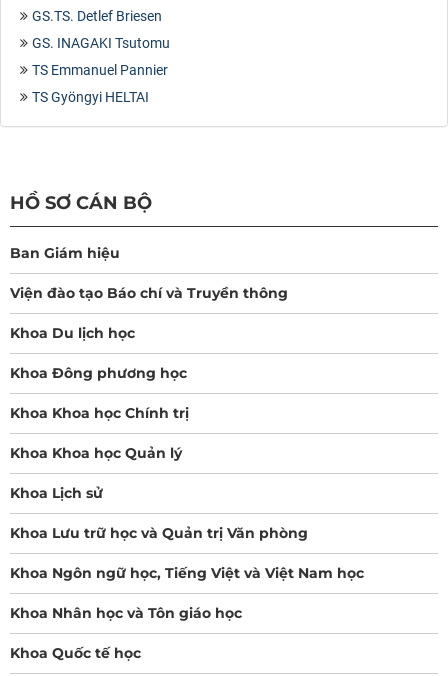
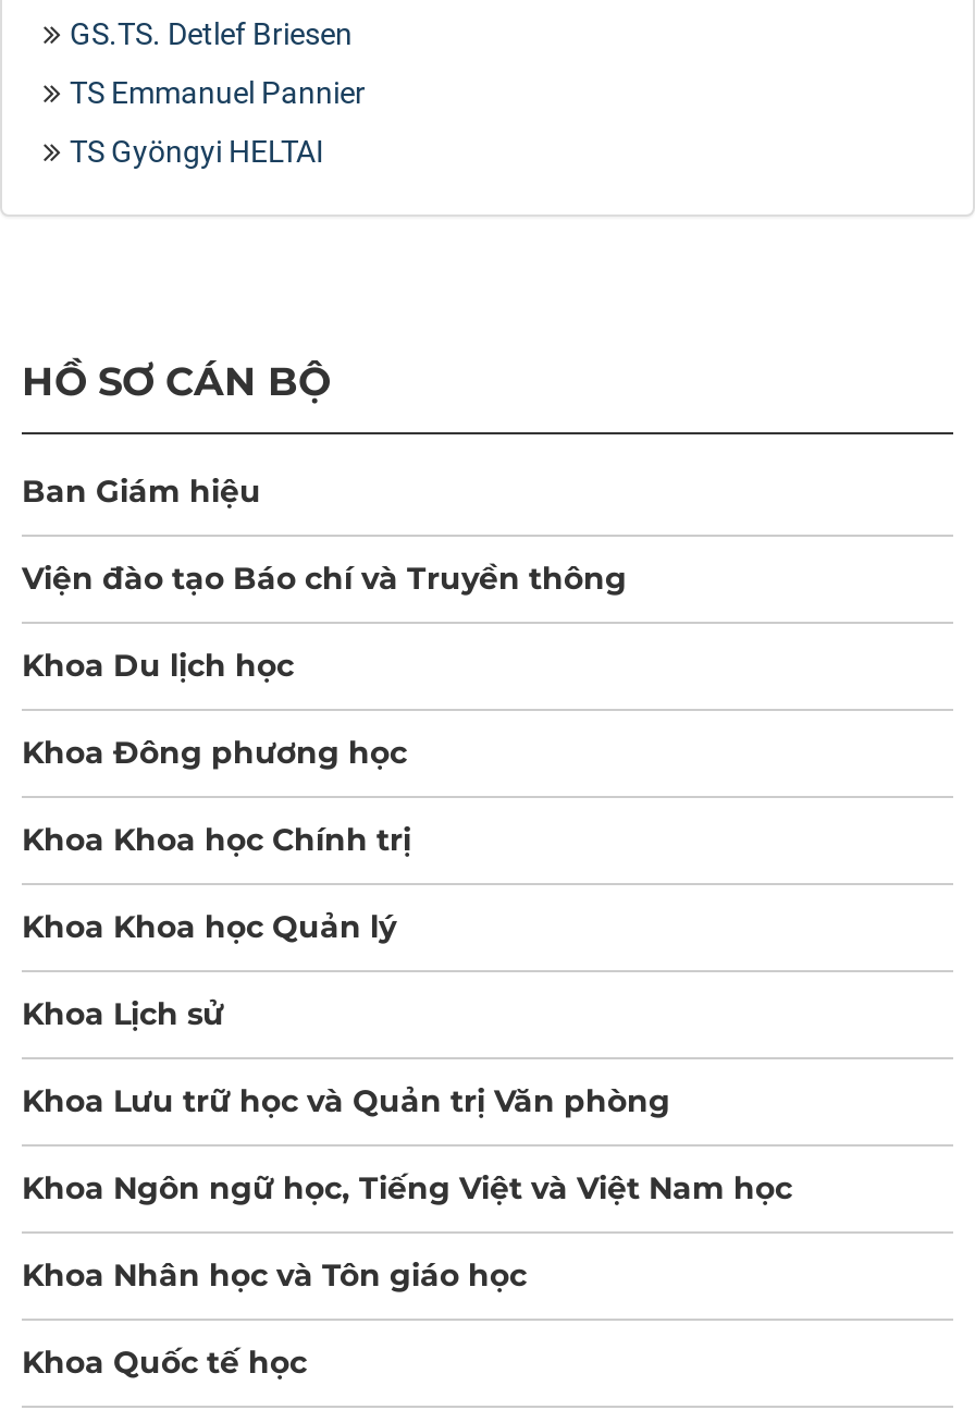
[32,35,170,51] GS. INAGAKI Tsutomu -> none

